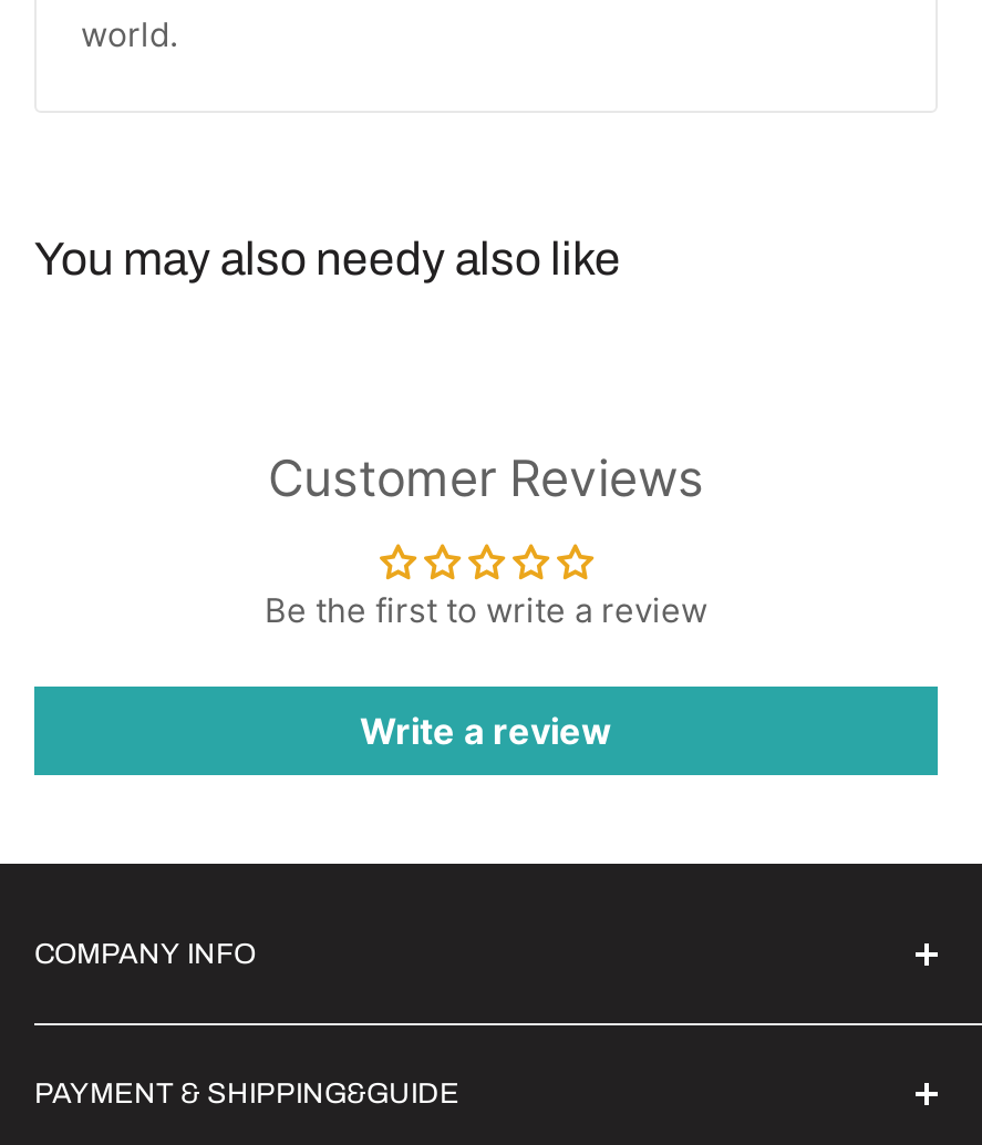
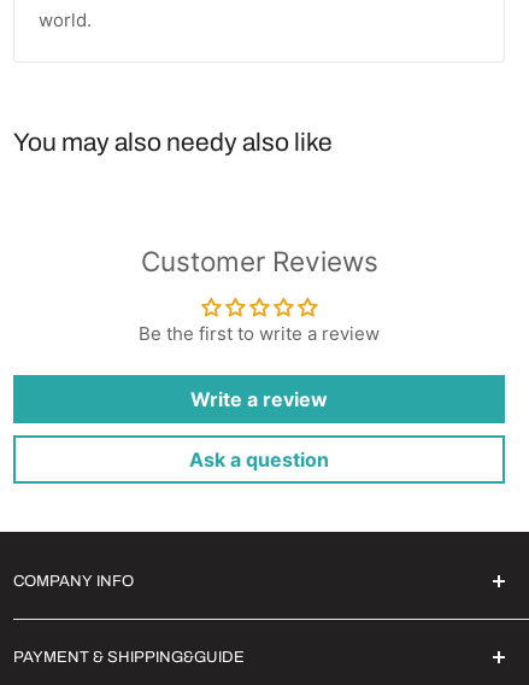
none -> [189,448,329,472] Ask a question

